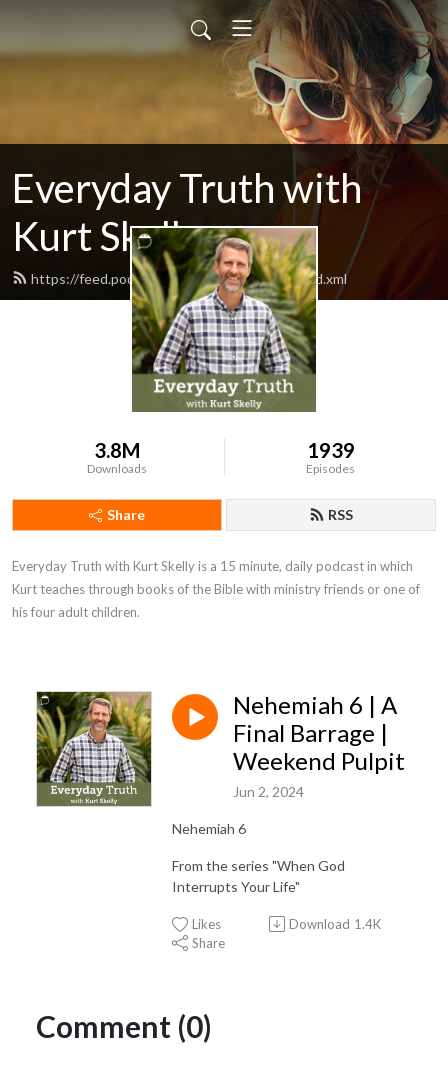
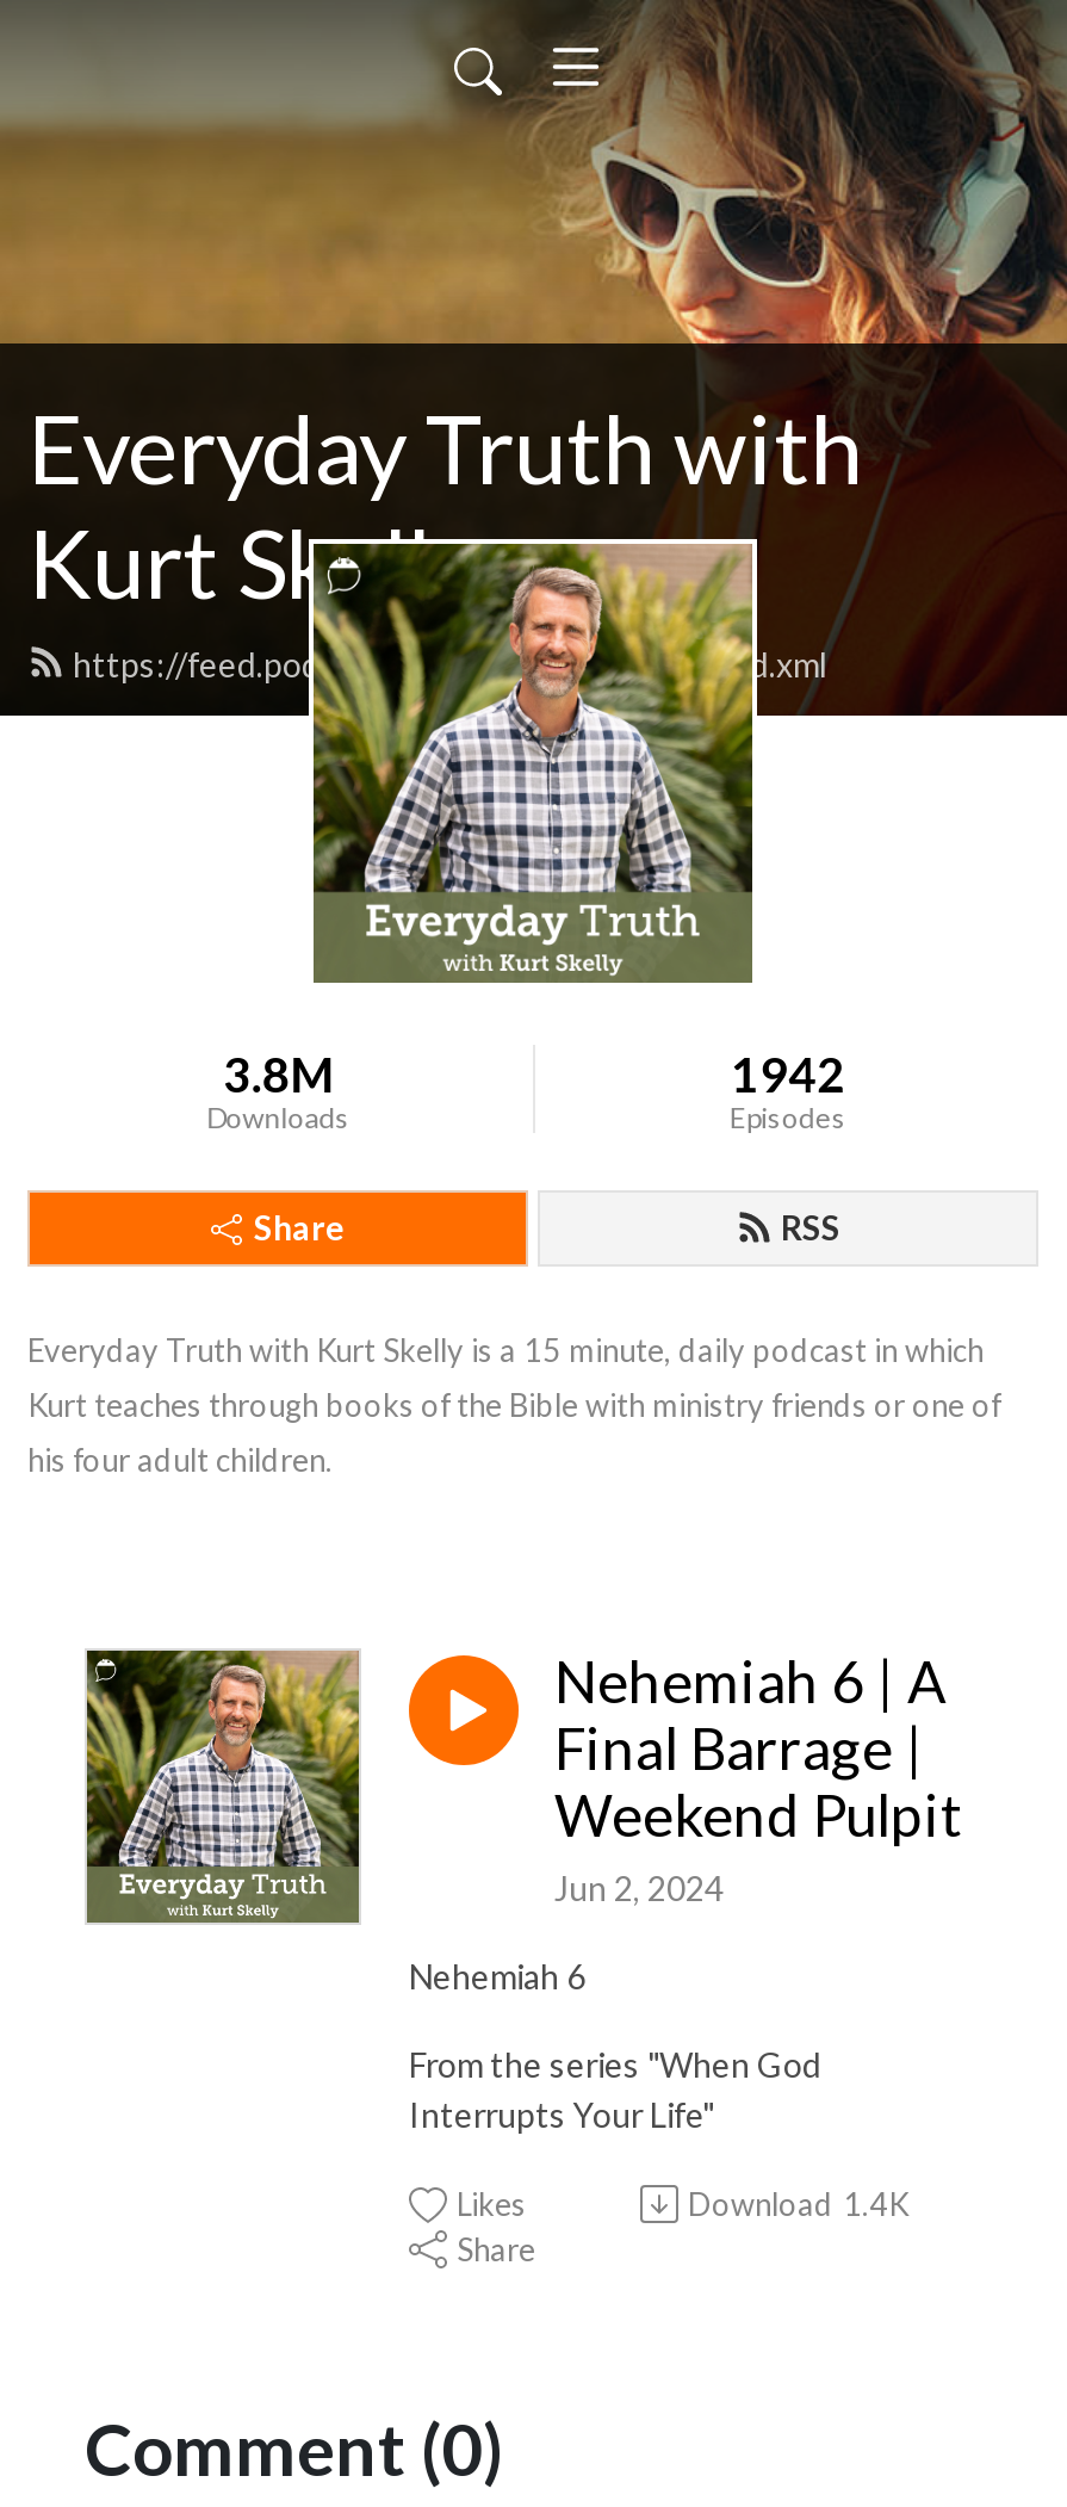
[307,438,355,462] 1939 -> [731,1045,845,1102] 1942

